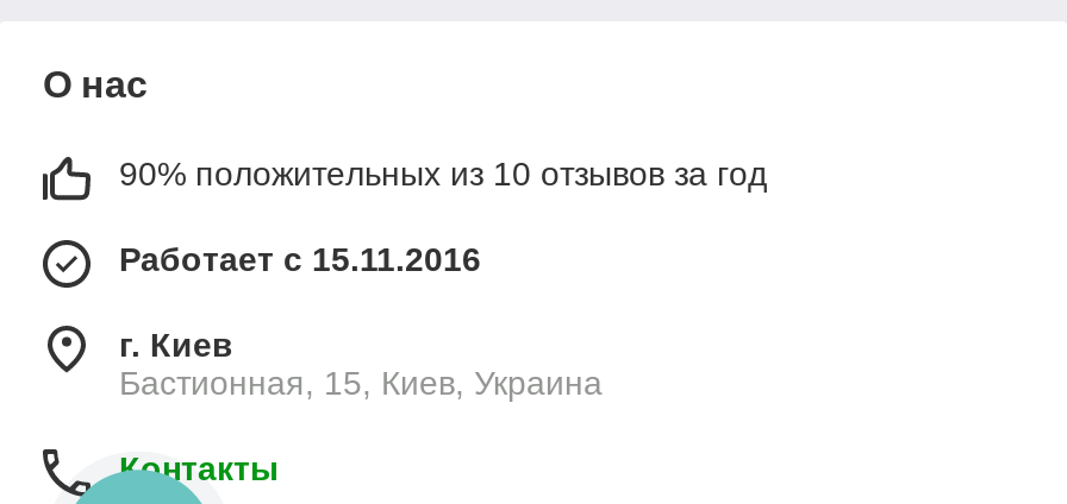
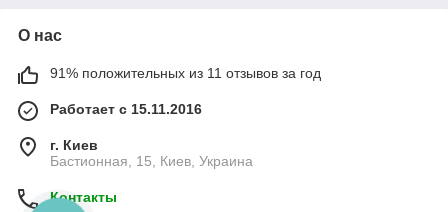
[119,155,767,194] 90% положительных из 10 отзывов за год -> [50,65,321,81] 91% положительных из 11 отзывов за год

